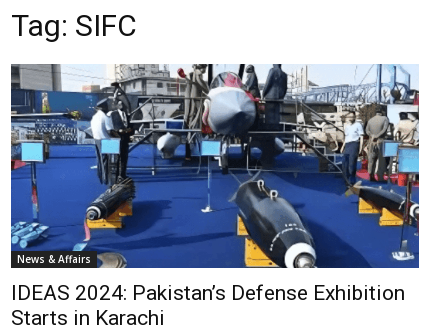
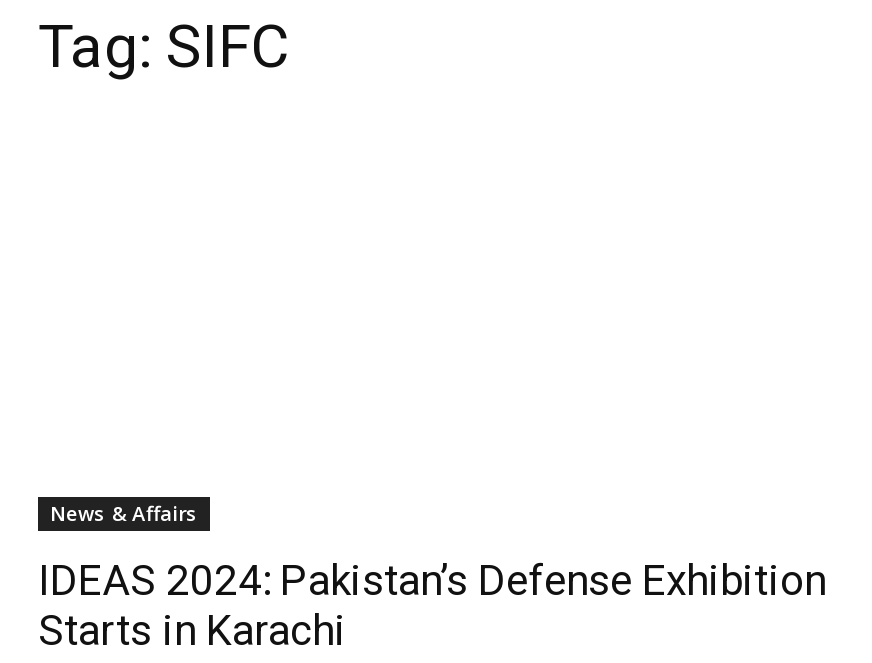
[10,63,420,269] [image] -> none

